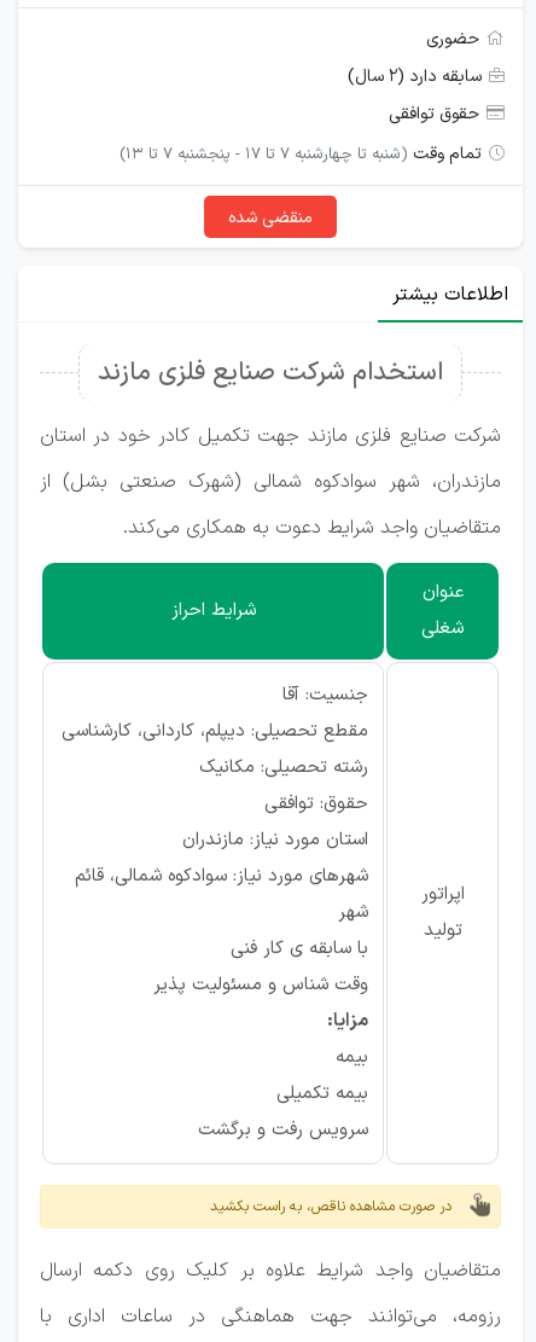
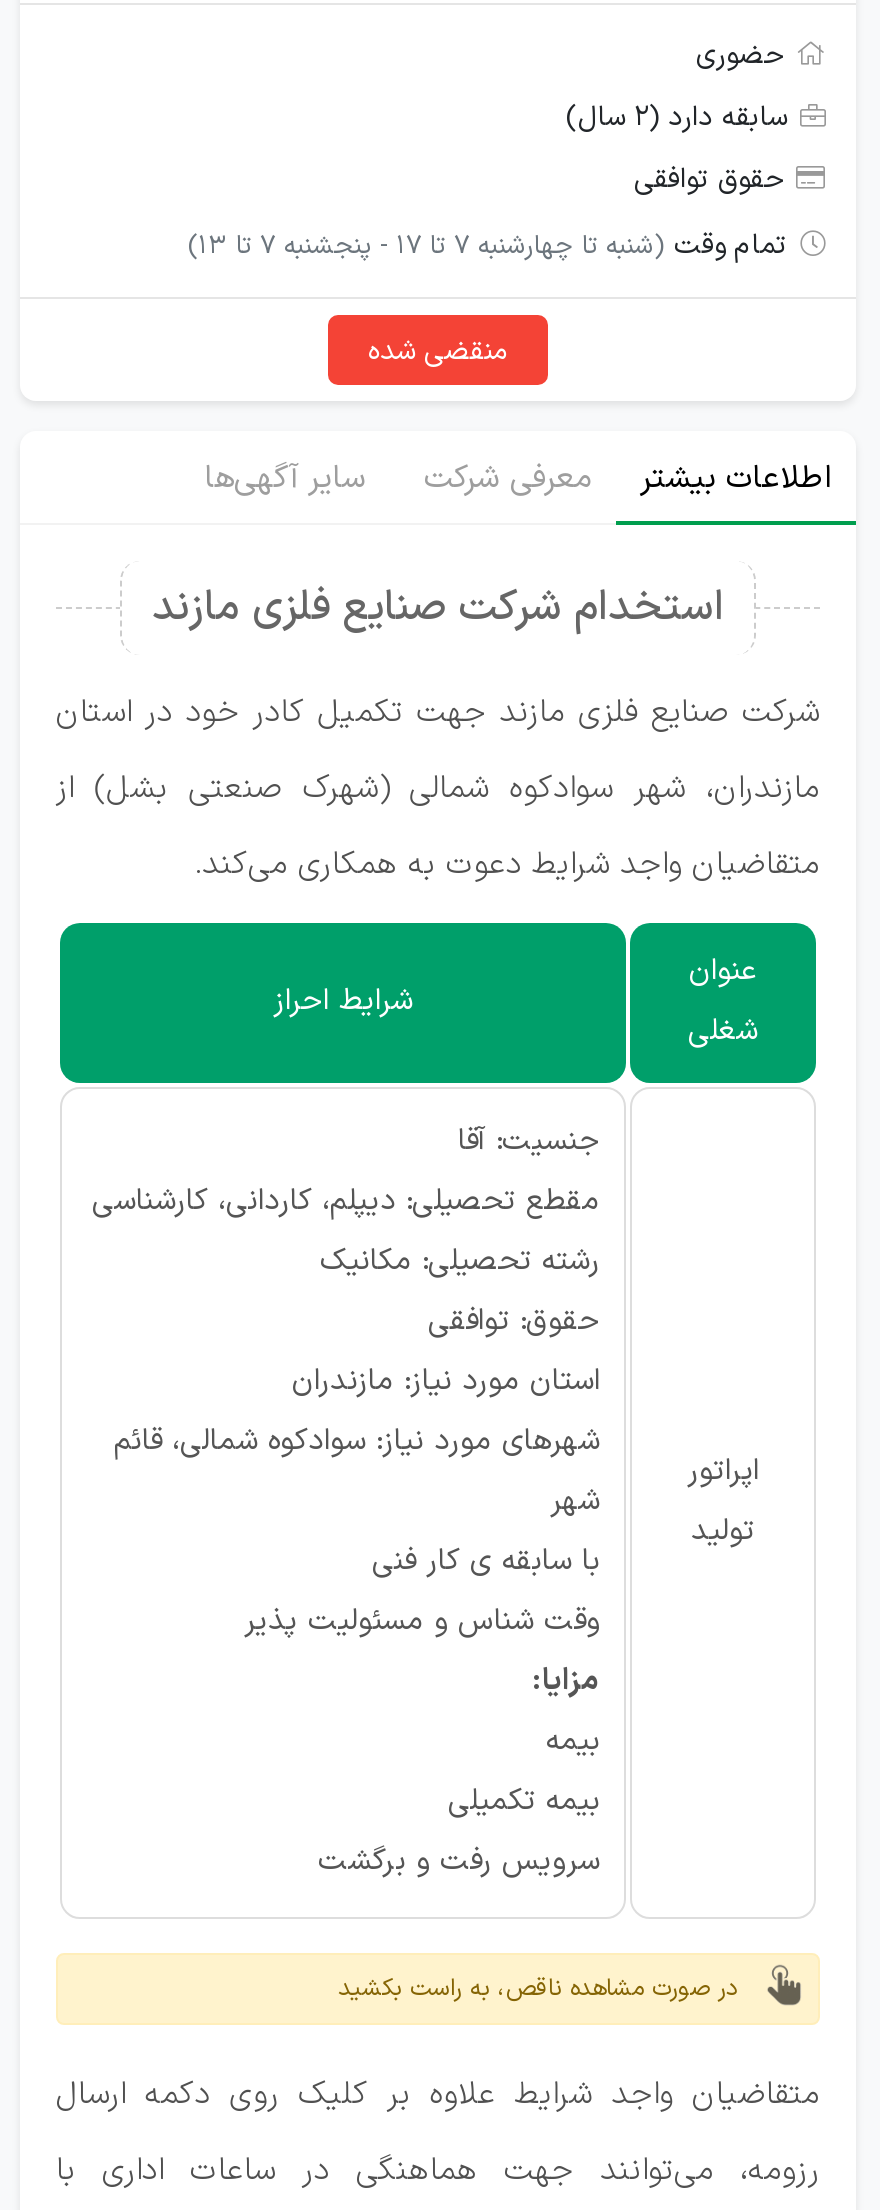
none -> [204,455,592,503] معرفی شرکت | سایر آگهی‌ها

